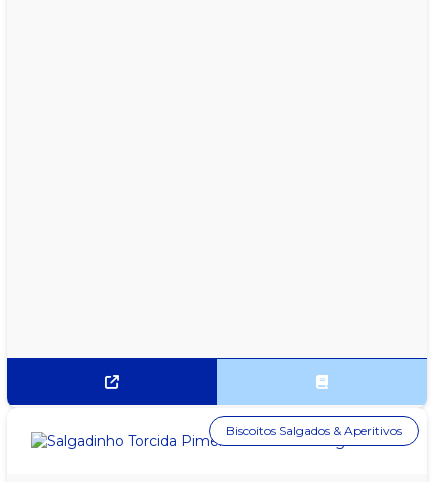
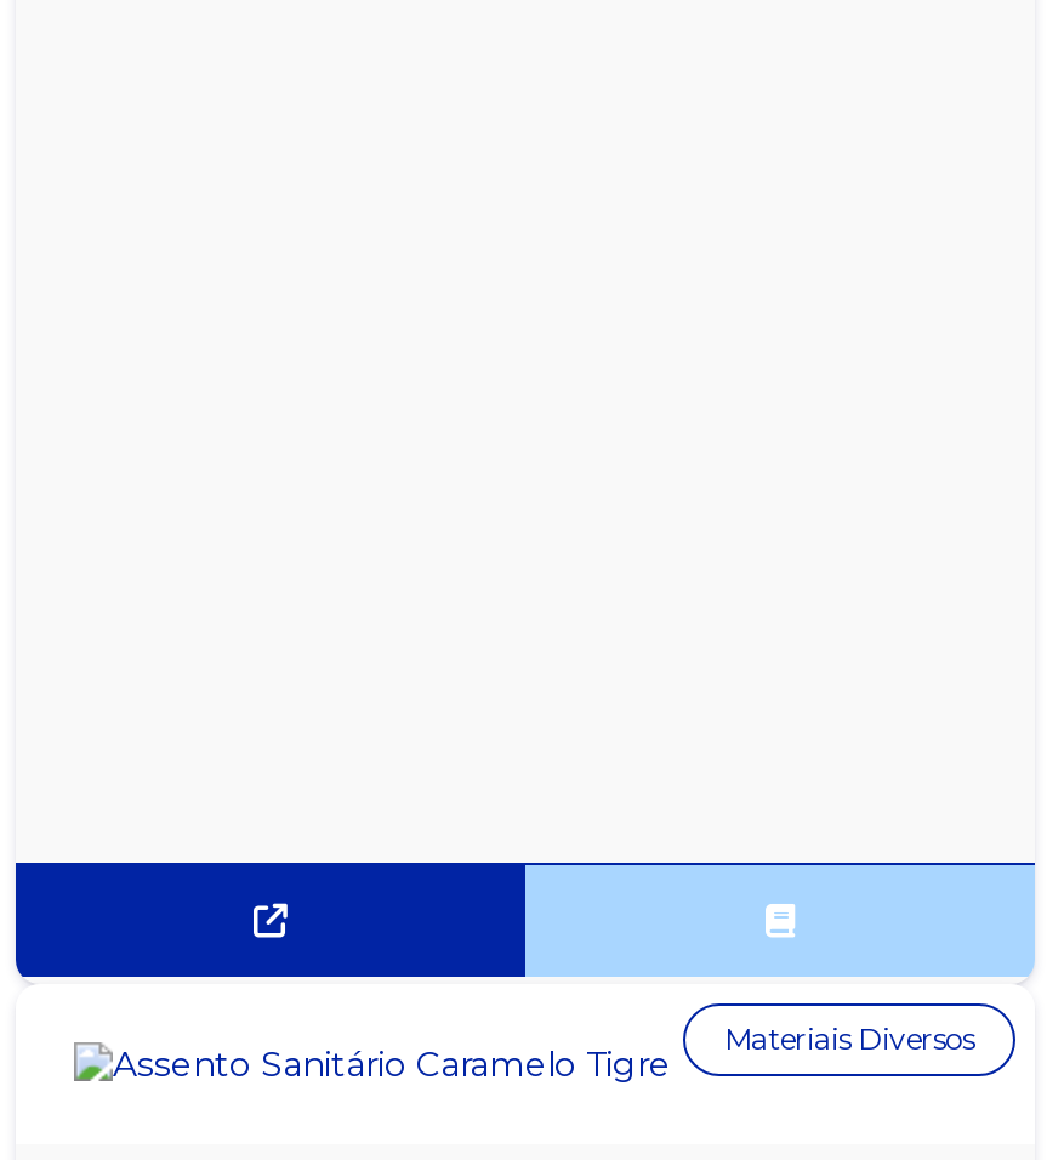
[226,423,402,438] Biscoitos Salgados & Aperitivos -> [724,1020,974,1056] Materiais Diversos

